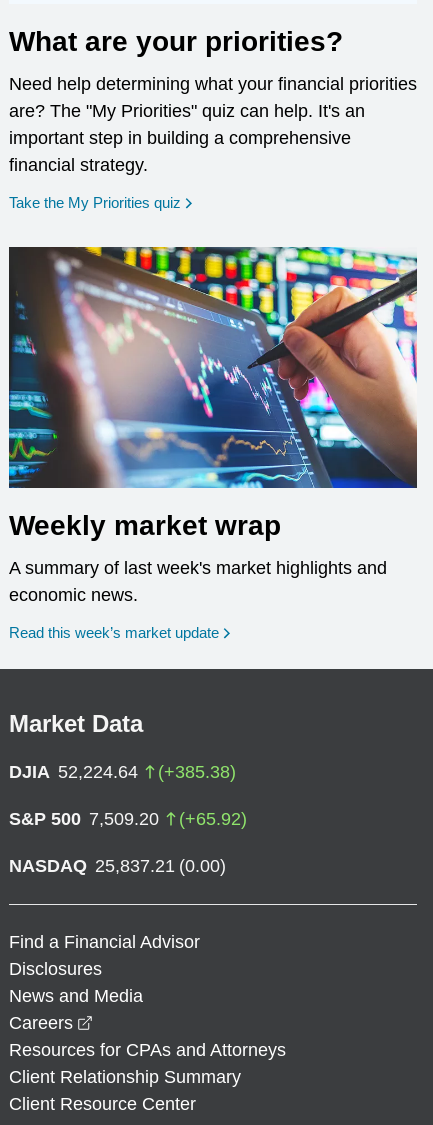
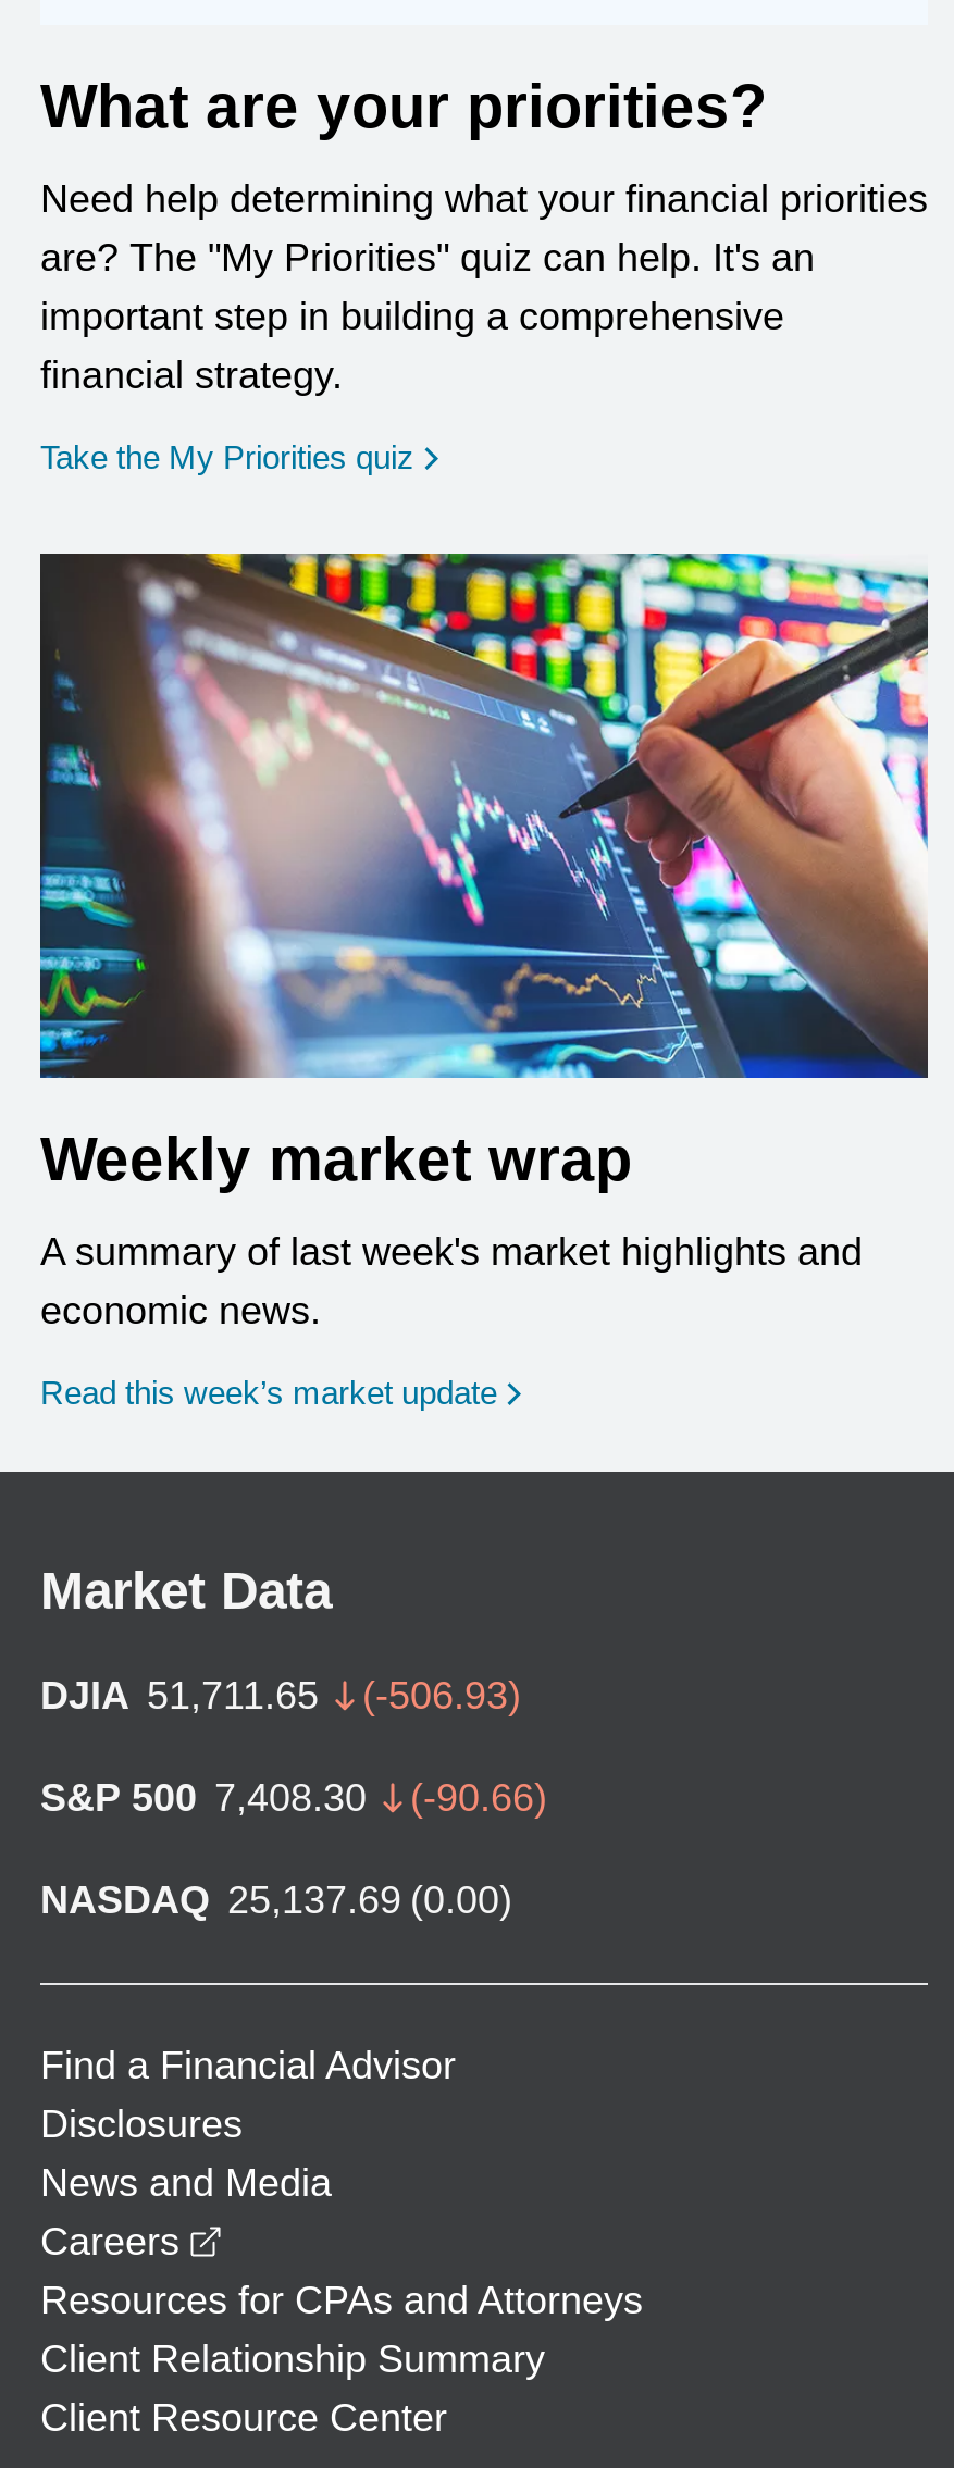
[9,762,236,782] DJIA 52,224.64 | (+385.38) -> [40,1674,521,1717] DJIA 51,711.65 | (-506.93)
[9,809,247,829] S&P 500 7,509.20 | (+65.92) -> [40,1776,547,1819] S&P 500 7,408.30 | (-90.66)
[9,856,226,876] NASDAQ 25,837.21 (0.00) -> [40,1878,512,1922] NASDAQ 25,137.69 (0.00)

